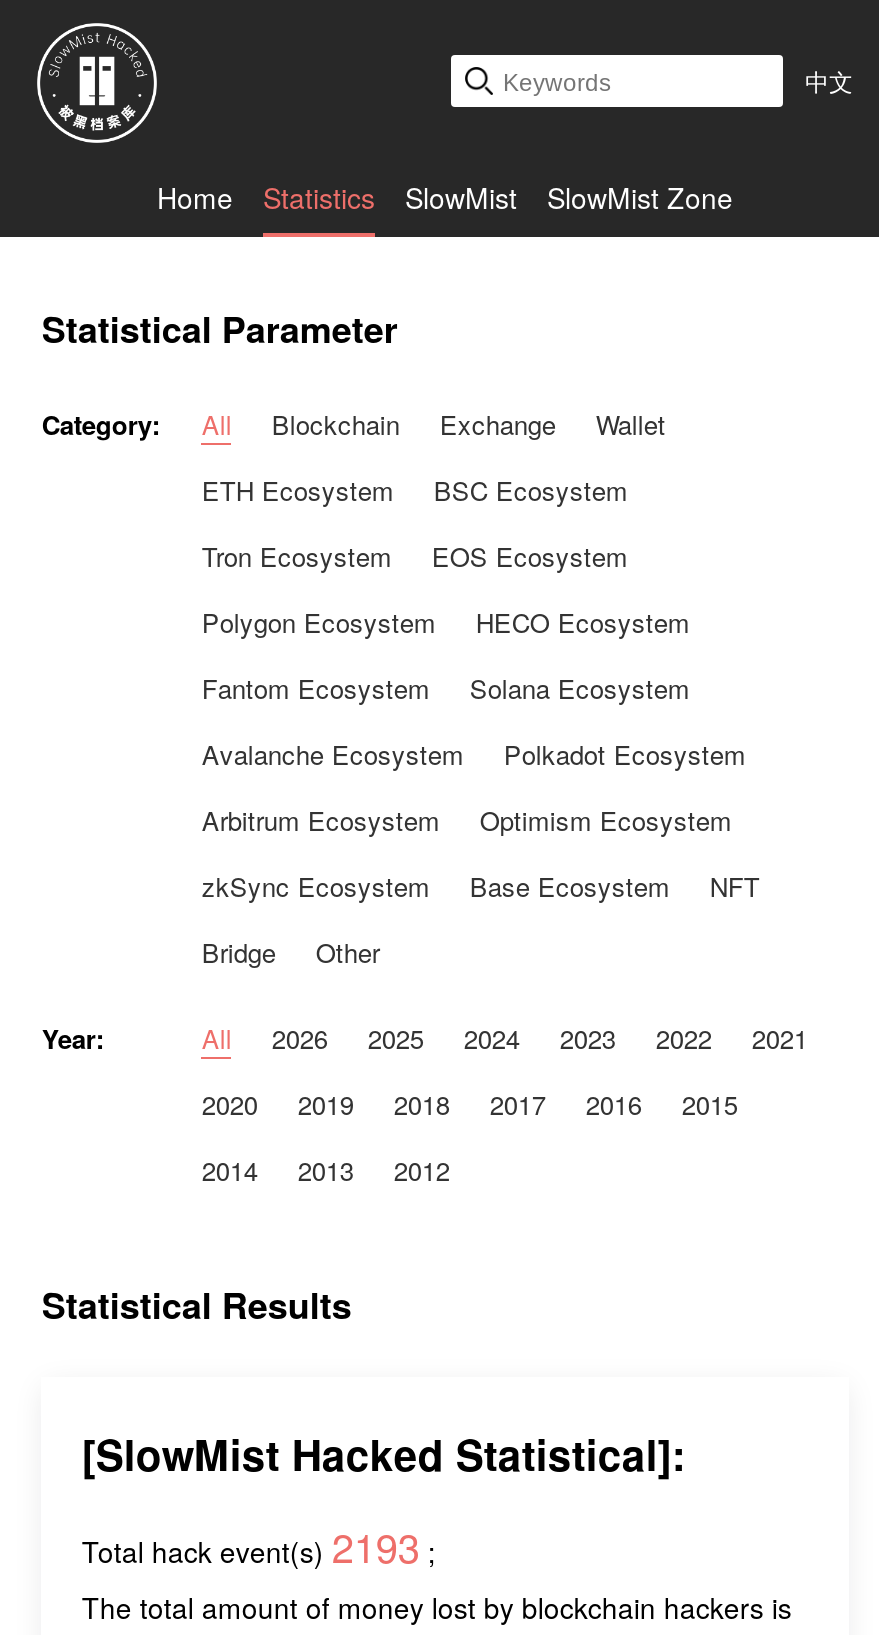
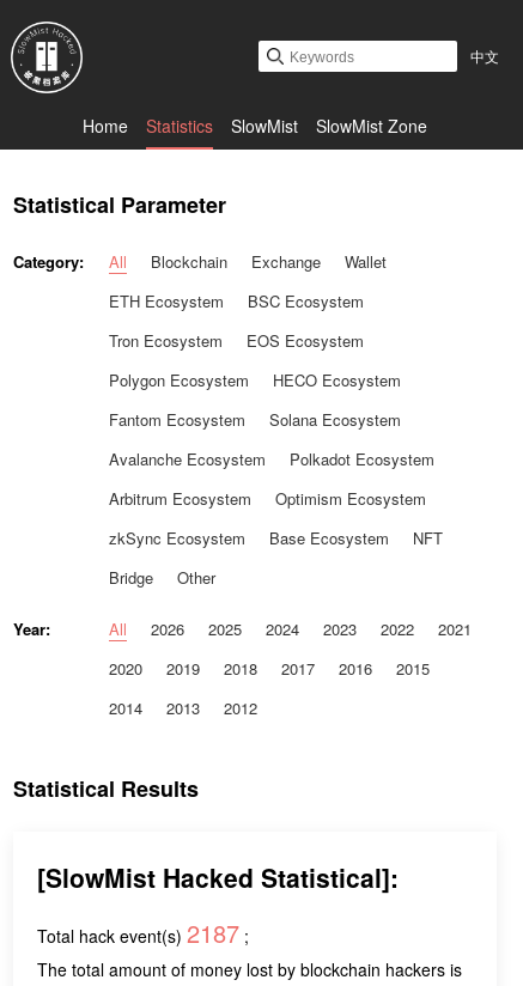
[82,1517,436,1575] Total hack event(s) 2193; -> [38,915,249,950] Total hack event(s) 2187;

